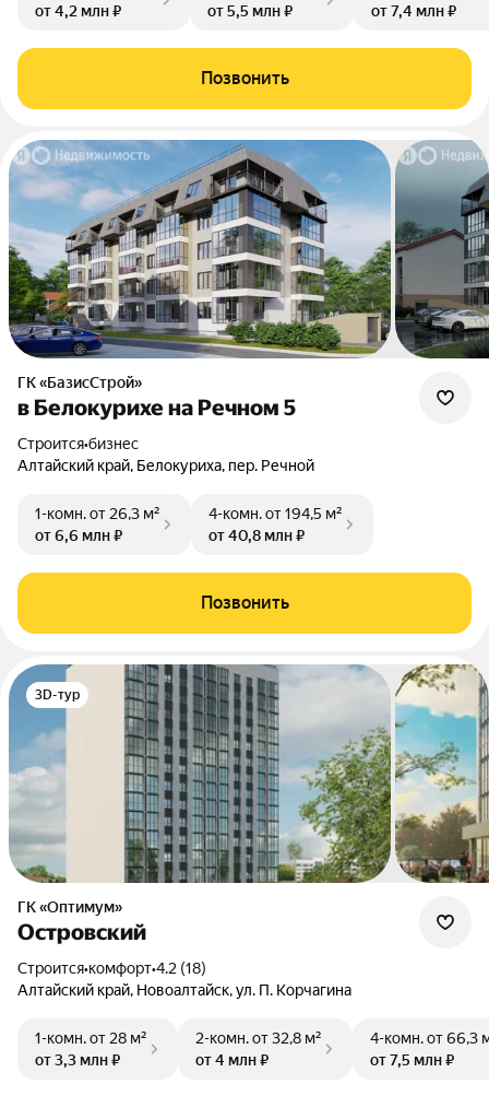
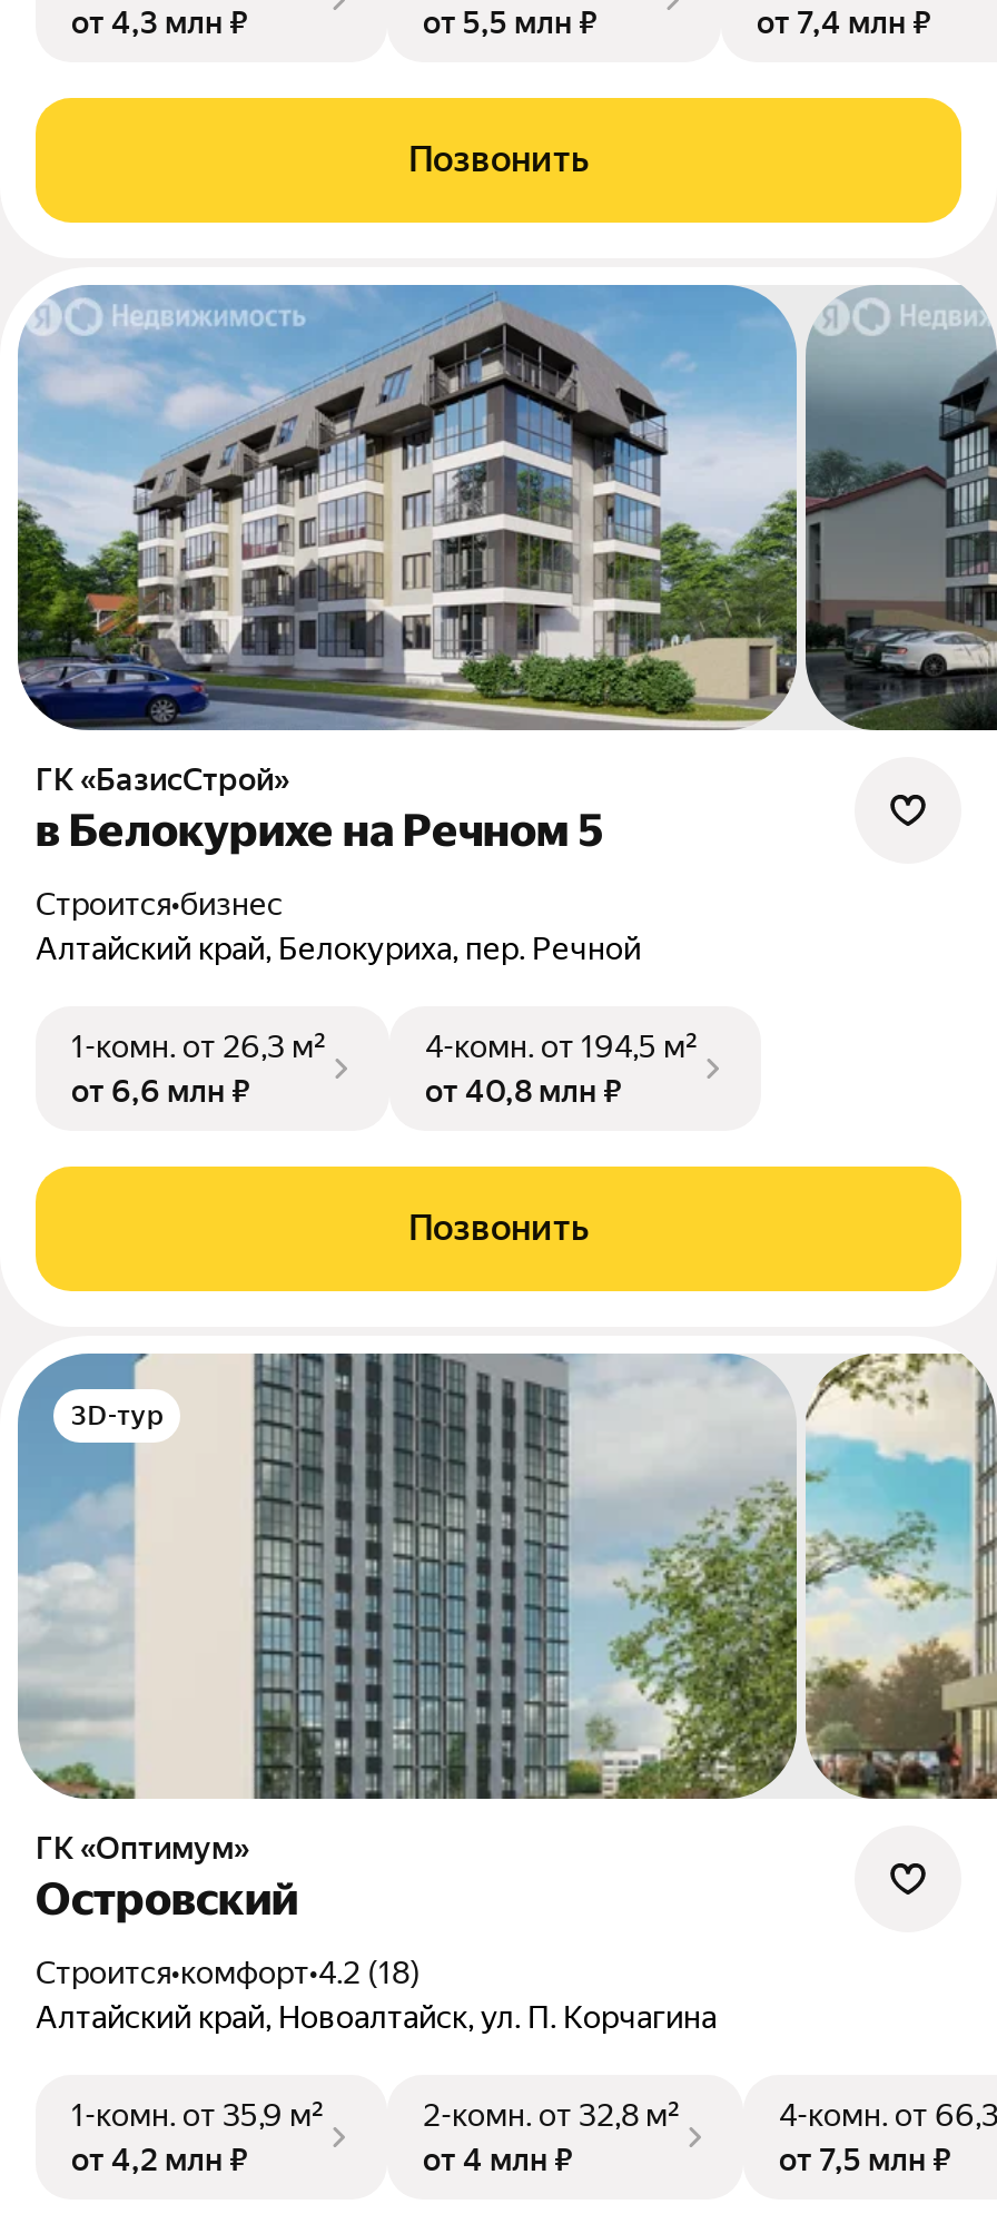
[35,2,121,20] от 4,2 млн ₽ -> [71,5,247,41] от 4,3 млн ₽
[35,1030,147,1047] 1-комн. от 28 м² -> [71,2098,325,2133] 1-комн. от 35,9 м²
[35,1051,120,1069] от 3,3 млн ₽ -> [71,2142,247,2178] от 4,2 млн ₽

